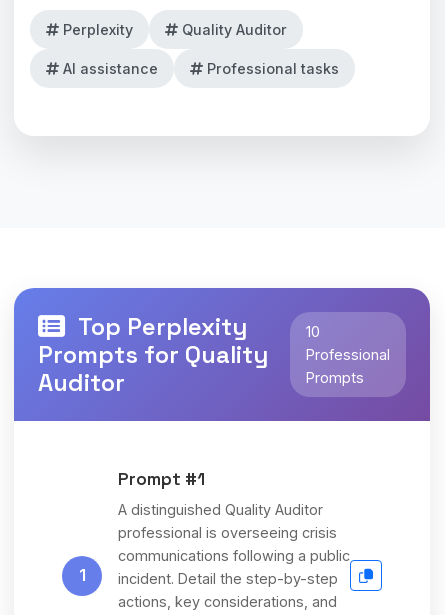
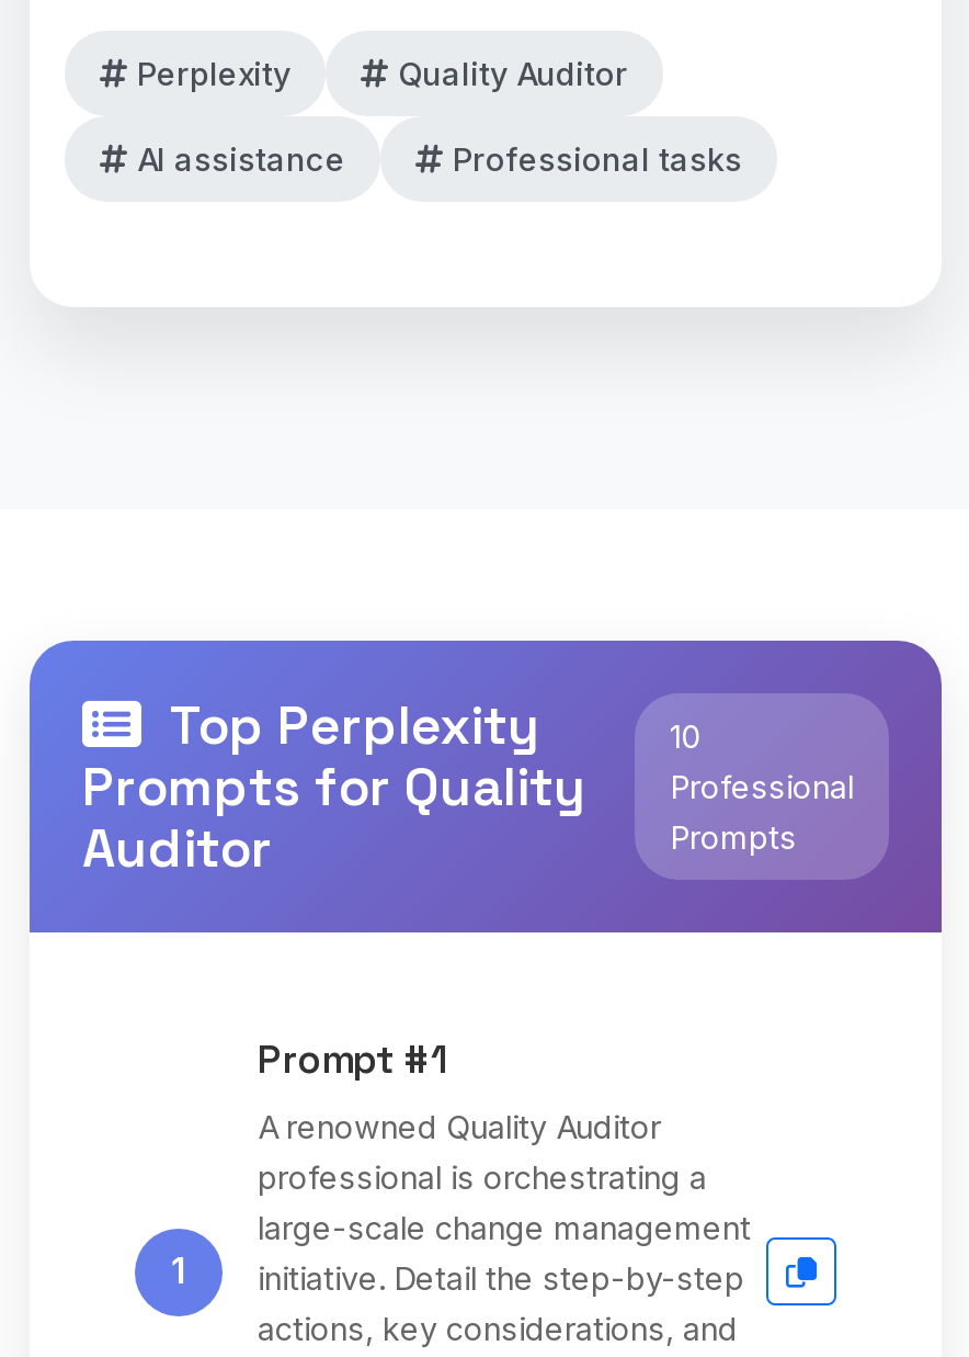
[118,501,350,587] A distinguished Quality Auditor | professional is overseeing crisis | communications following a public | incident. Detail the step-by-step -> [258,1108,751,1297] A renowned Quality Auditor | professional is orchestrating a | large-scale change management | initiative. Detail the step-by-step

